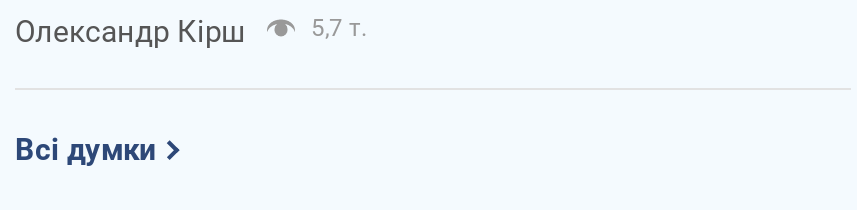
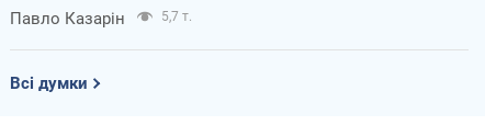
[15,13,245,49] Олександр Кірш -> [10,8,125,28] Павло Казарін

